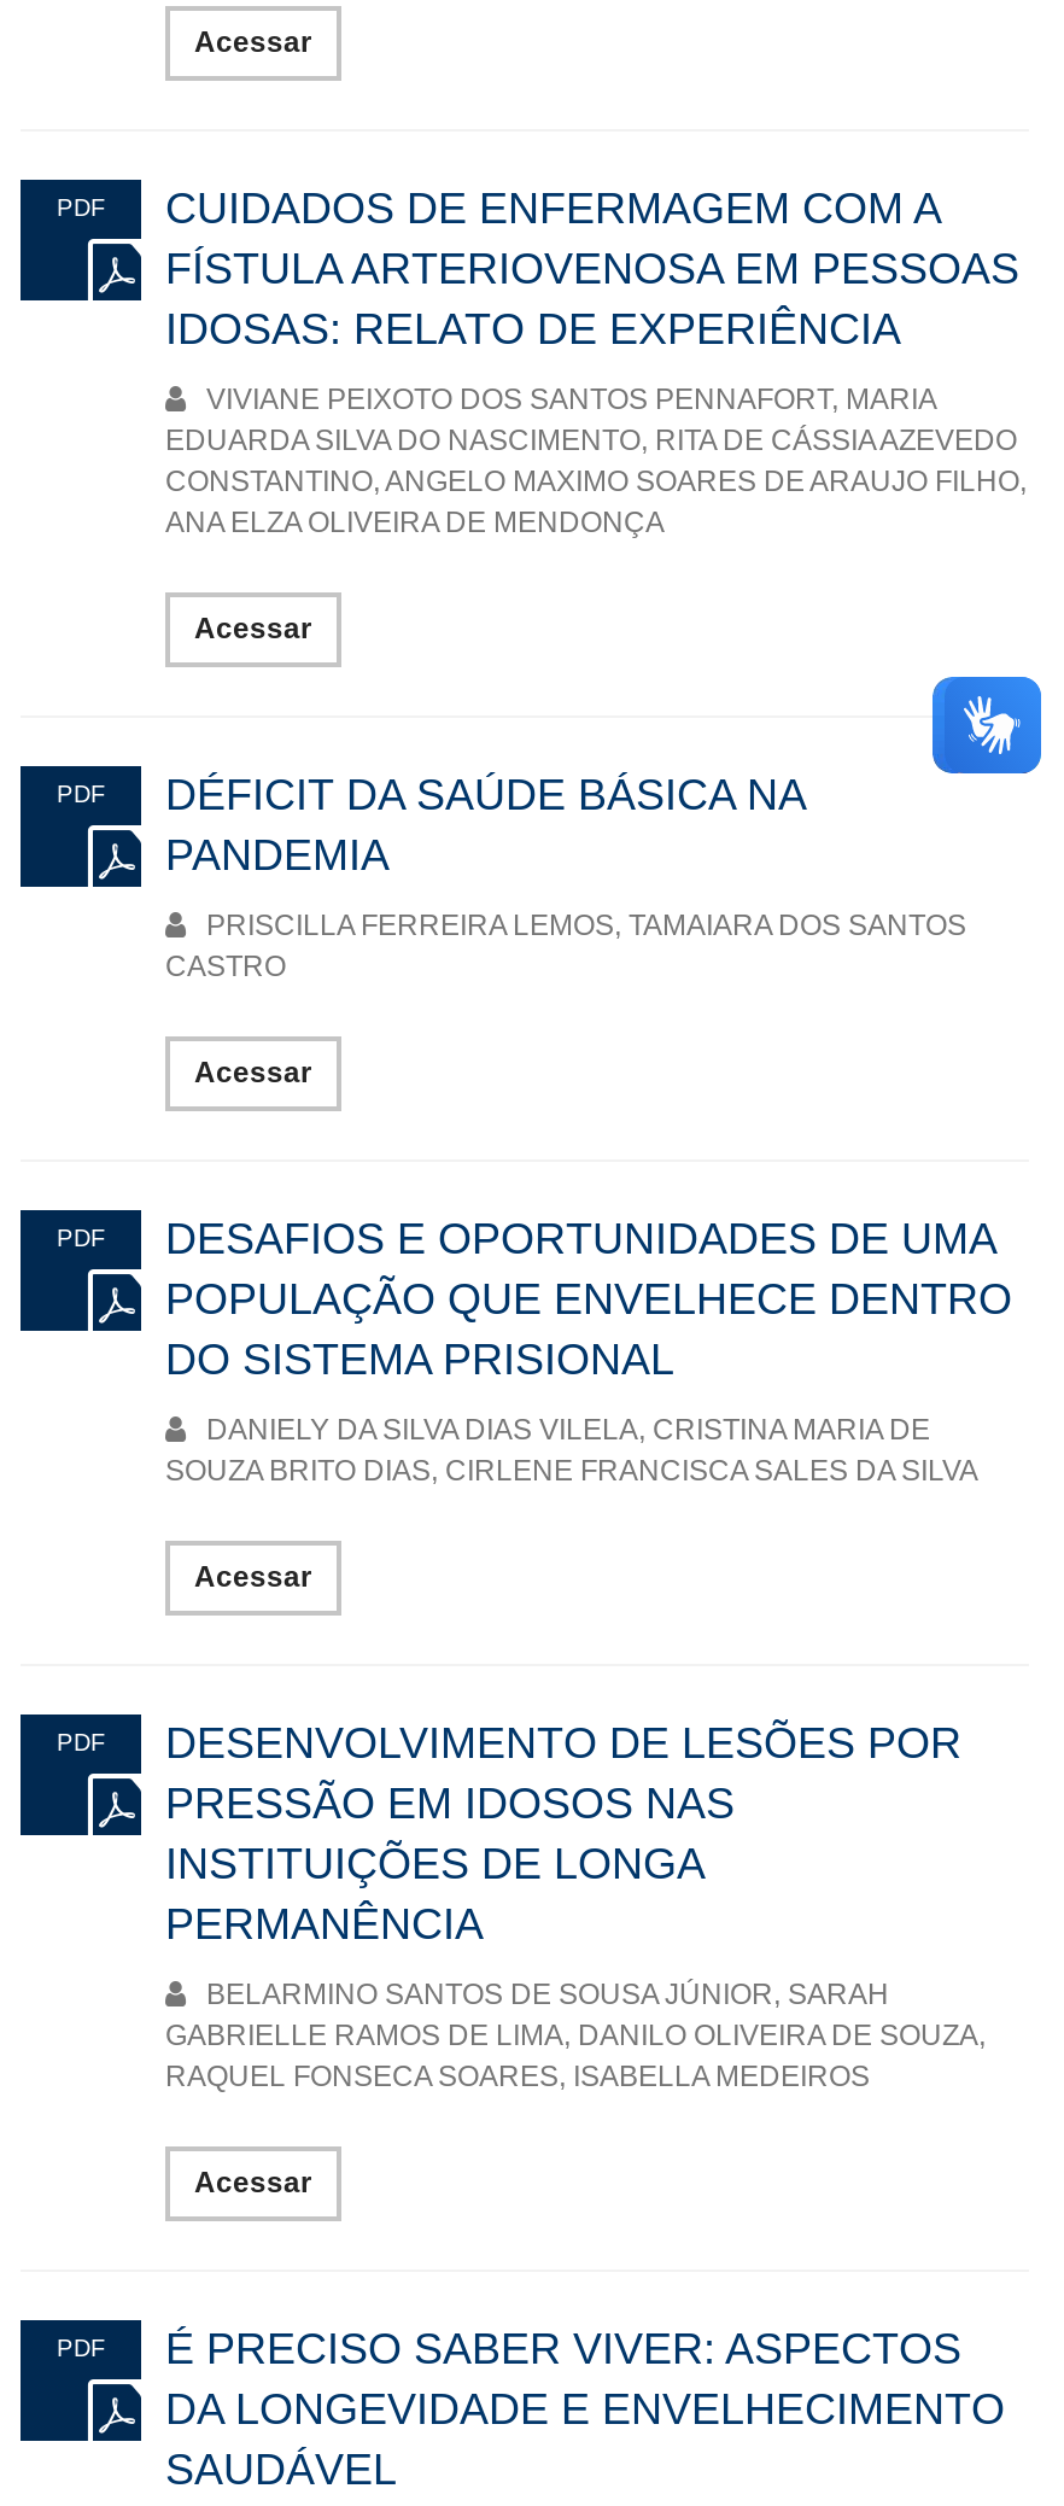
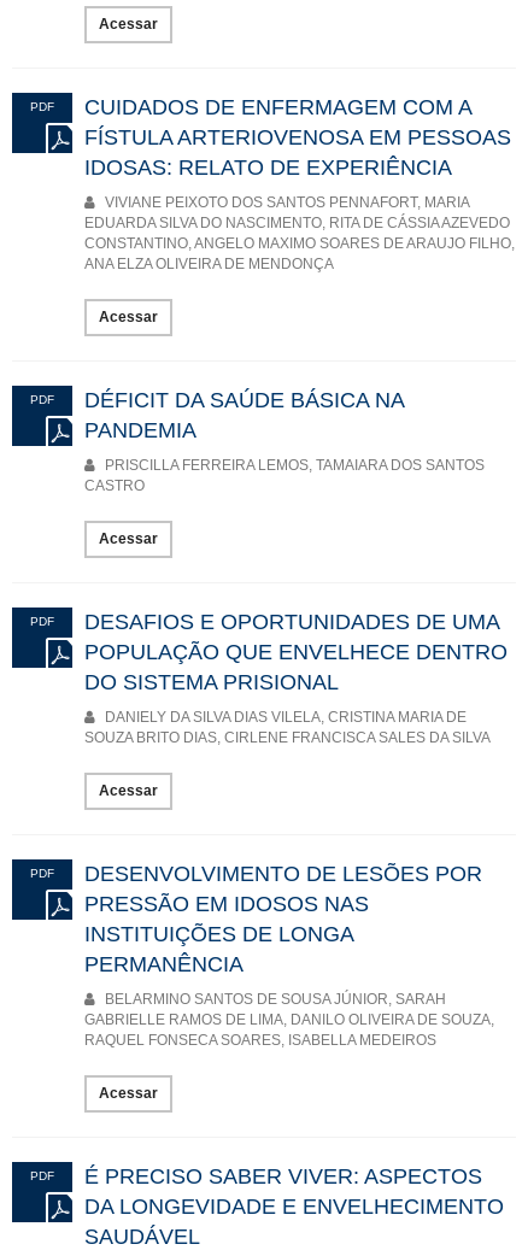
[930,674,1043,776] [image] -> none

